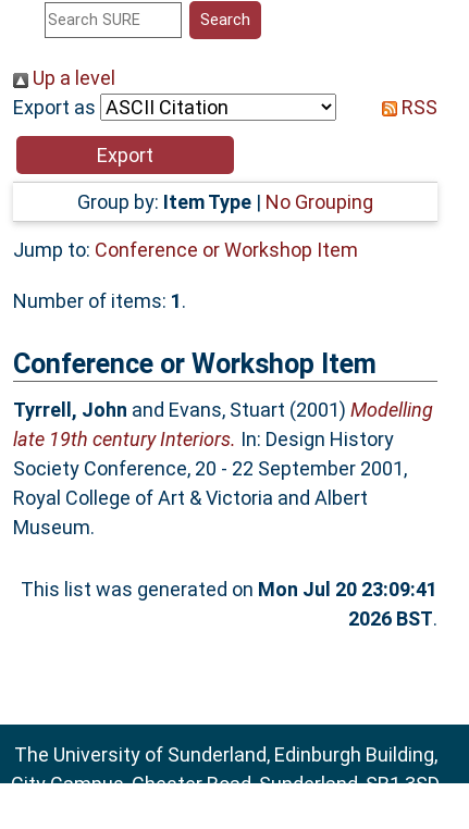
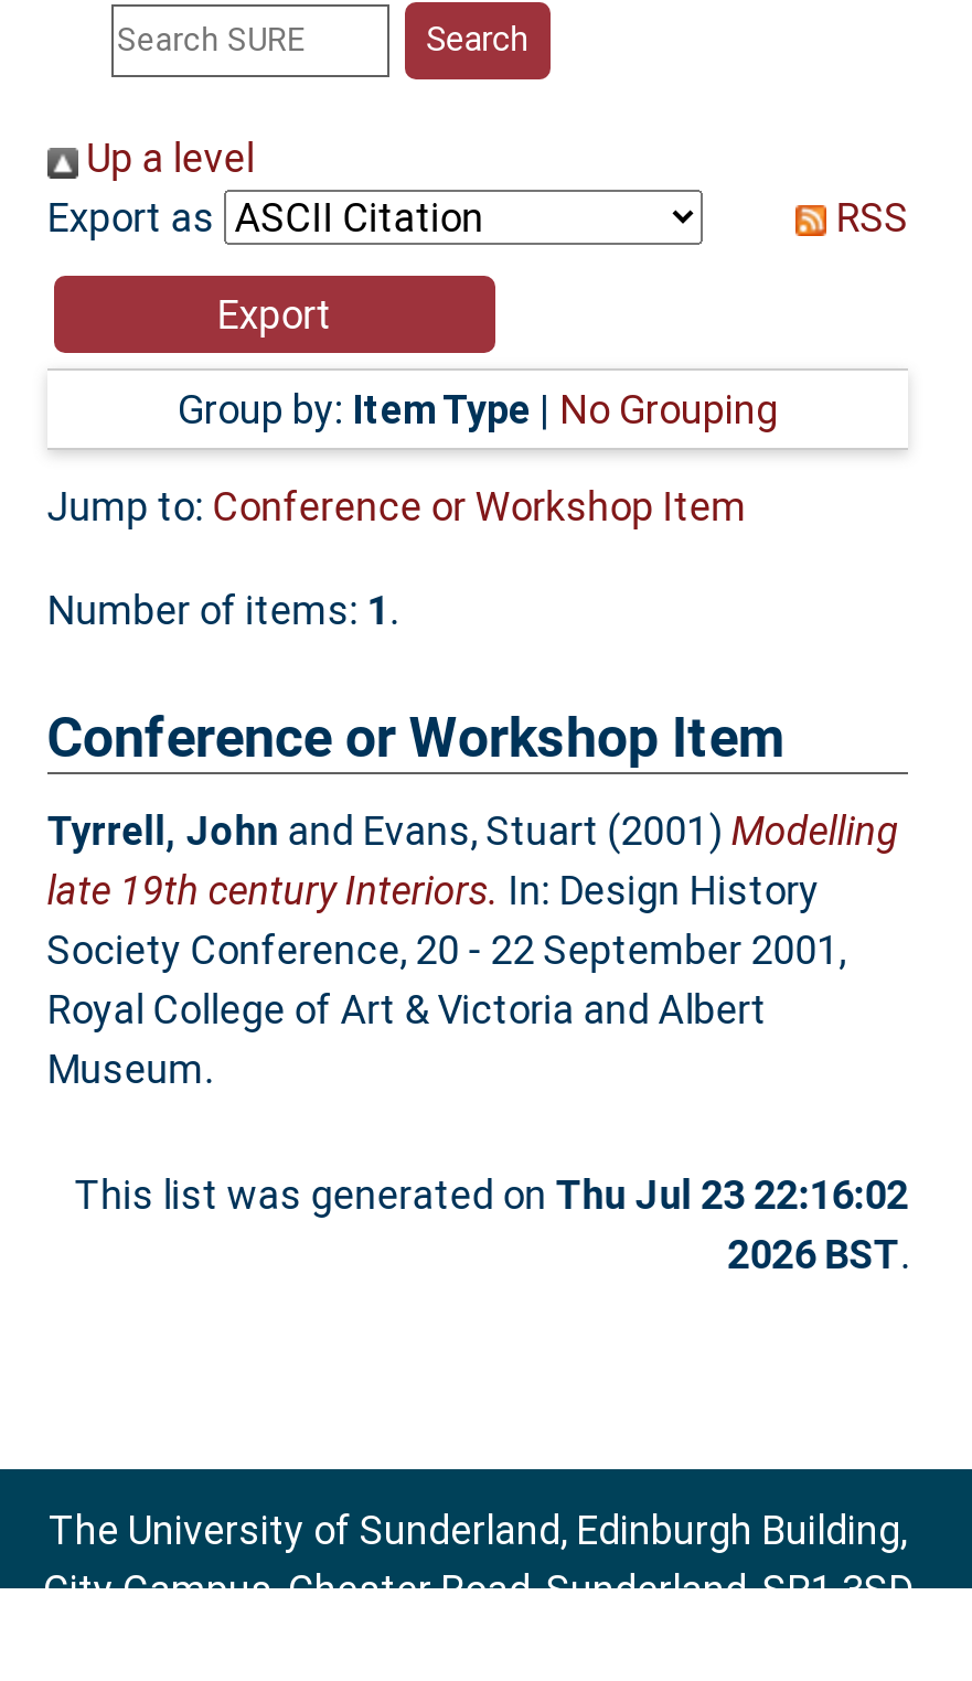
[21,578,438,601] This list was generated on Mon Jul 20 23:09:41 -> [74,1173,908,1219] This list was generated on Thu Jul 23 22:16:02

